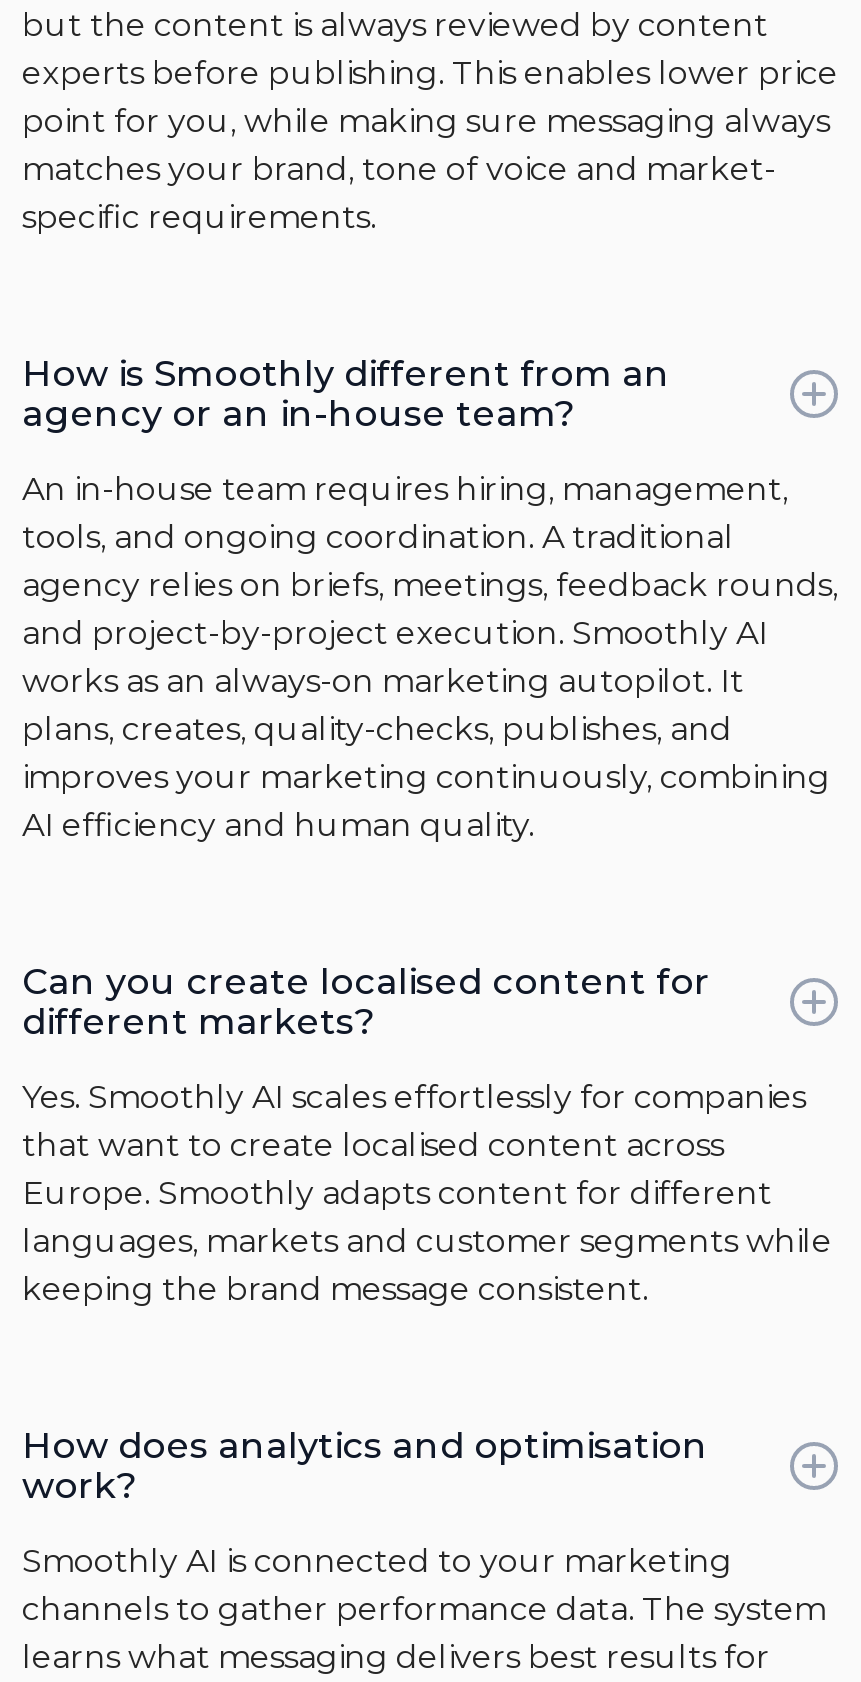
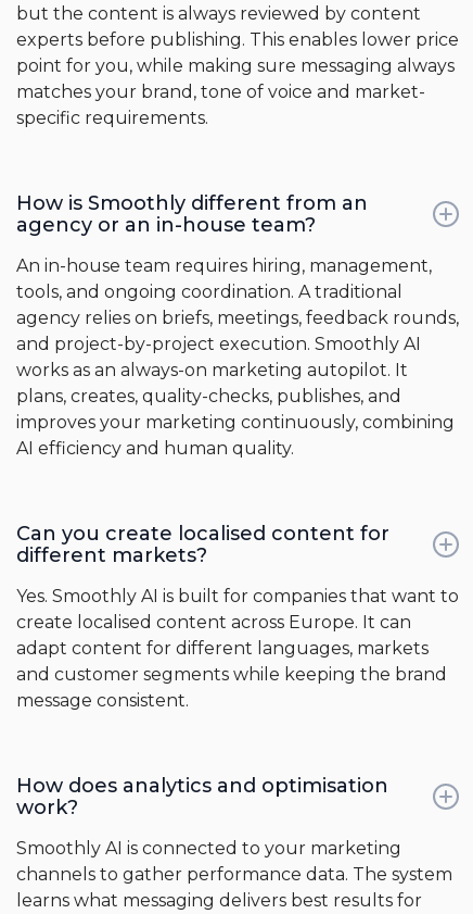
[22,1079,832,1309] Yes. Smoothly AI scales effortlessly for companies | that want to create localised content across | Europe. Smoothly adapts content for different | languages, markets and customer segments while | keeping the brand message consistent. -> [16,586,459,711] Yes. Smoothly AI is built for companies that want to | create localised content across Europe. It can | adapt content for different languages, markets | and customer segments while keeping the brand | message consistent.

